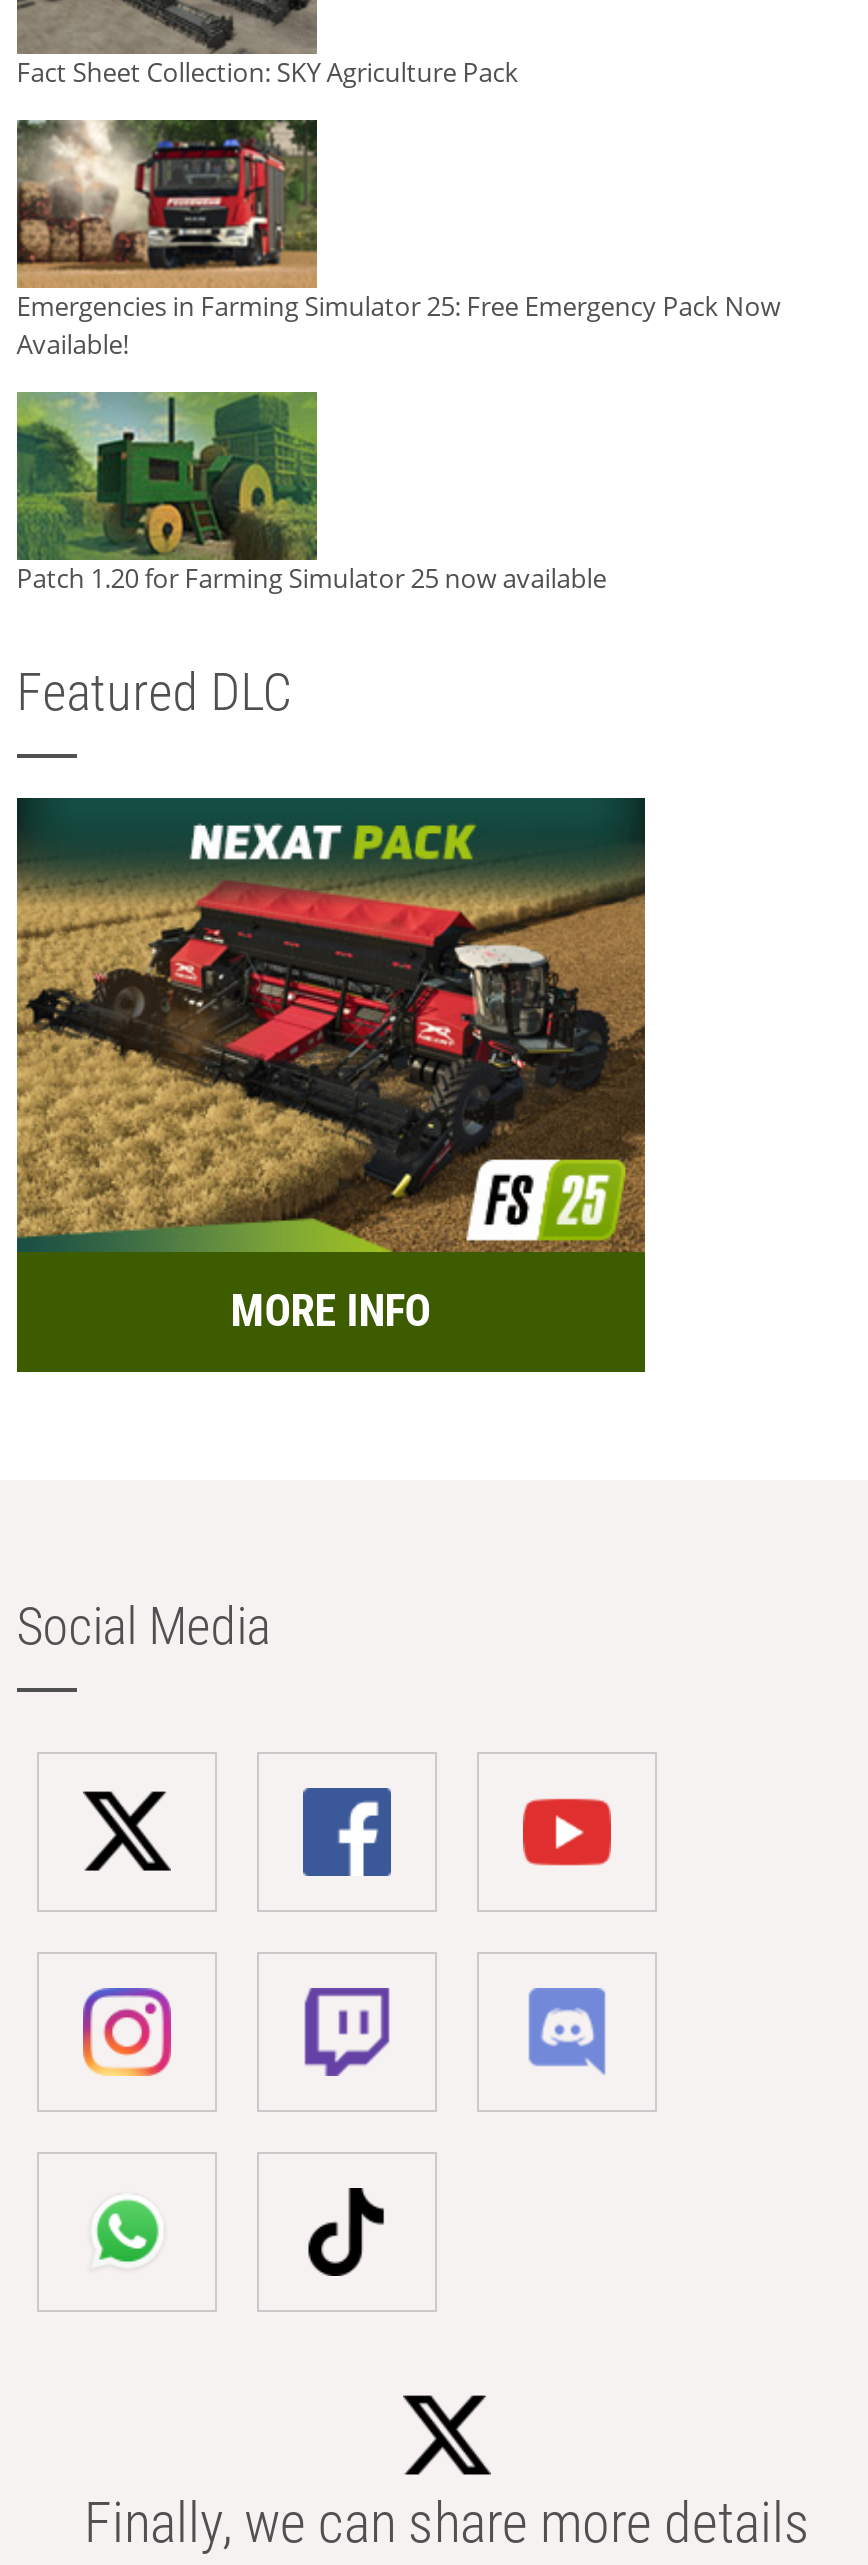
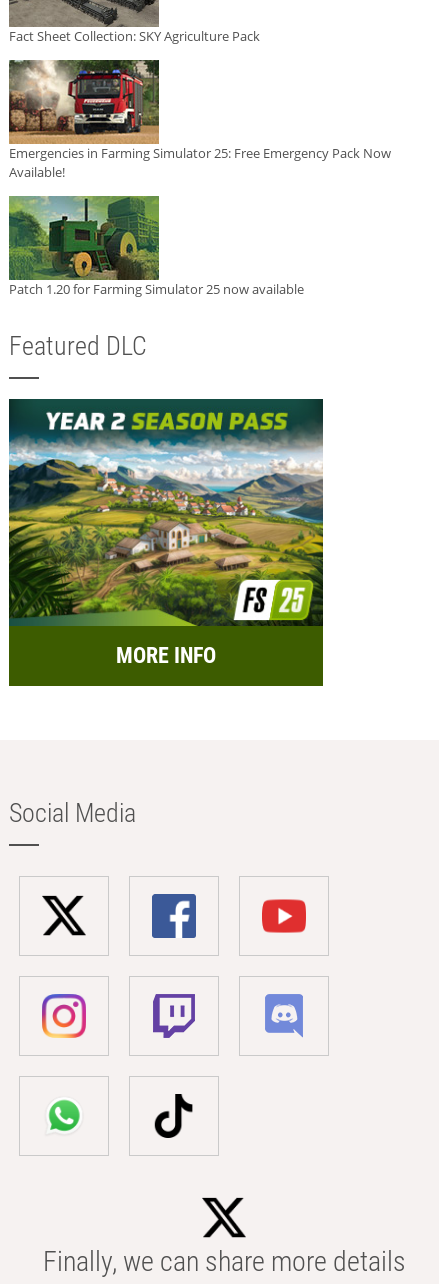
[15,822,647,1254] [image] -> [8,411,324,626] [image]

